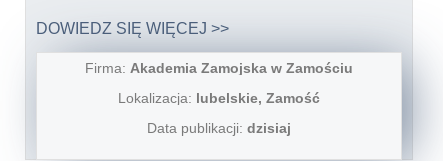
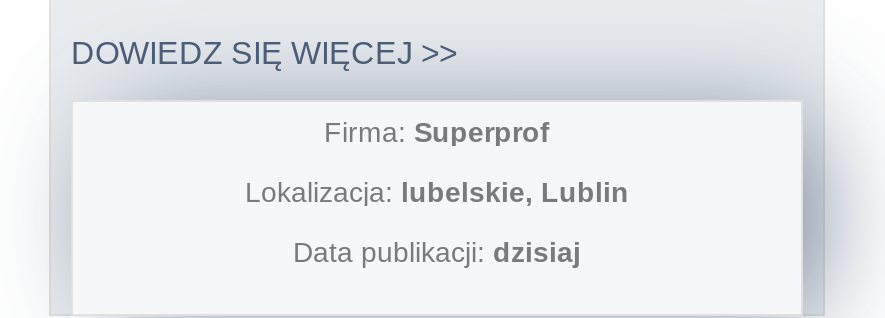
[85,59,353,75] Firma: Akademia Zamojska w Zamościu -> [324,115,550,147] Firma: Superprof
[118,89,320,105] Lokalizacja: lubelskie, Zamość -> [245,175,629,207] Lokalizacja: lubelskie, Lublin

